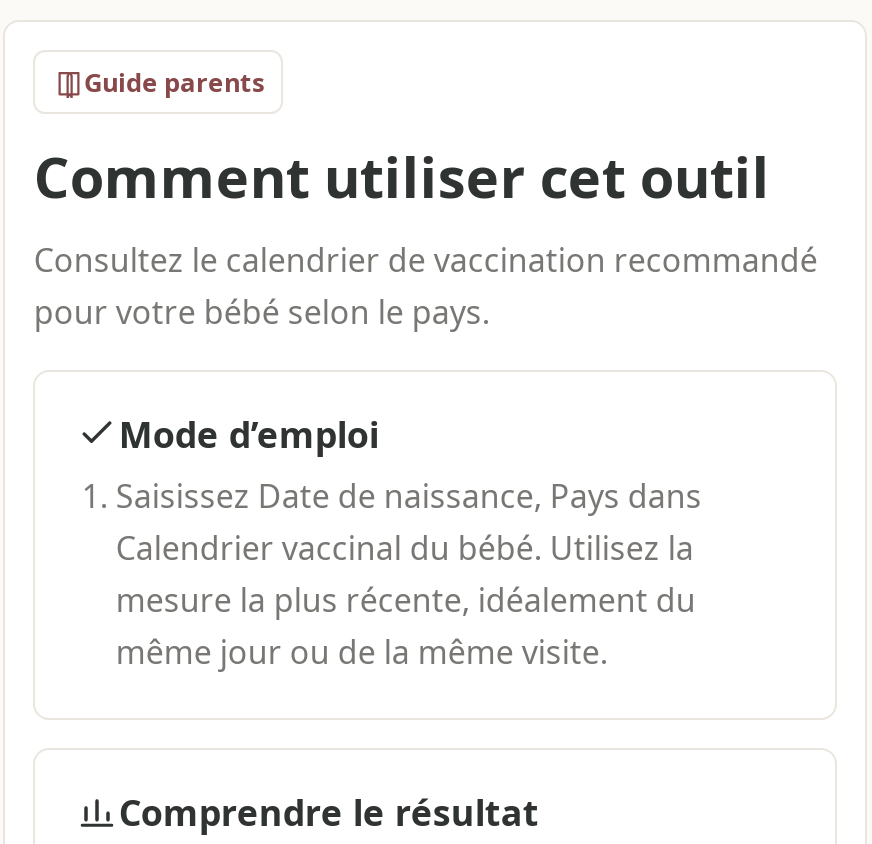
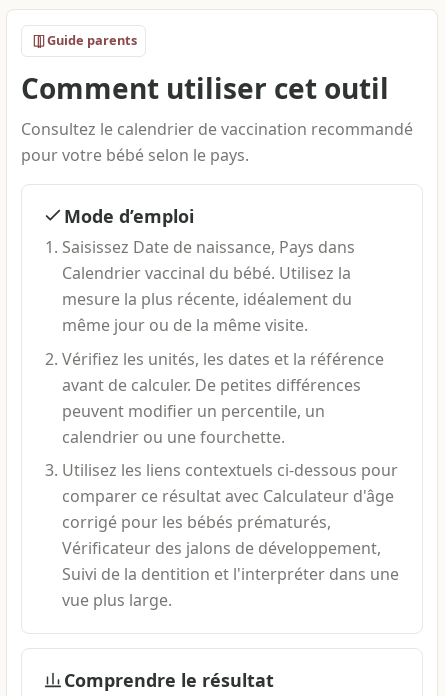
none -> [62,348,399,611] Vérifiez les unités, les dates et la référence | avant de calculer. De petites différences | peuvent modifier un percentile, un | calendrier ou une fourchette. | Utilisez les liens contextuels ci-dessous pour | comparer ce résultat avec Calculateur d'âge | corrigé pour les bébés prématurés, | Vérificateur des jalons de développement, | Suivi de la dentition et l'interpréter dans une | vue plus large.

